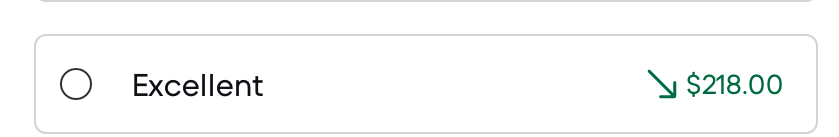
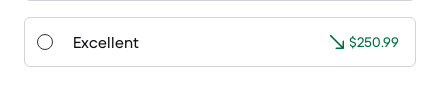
[686,67,784,103] $218.00 -> [349,33,399,51] $250.99

